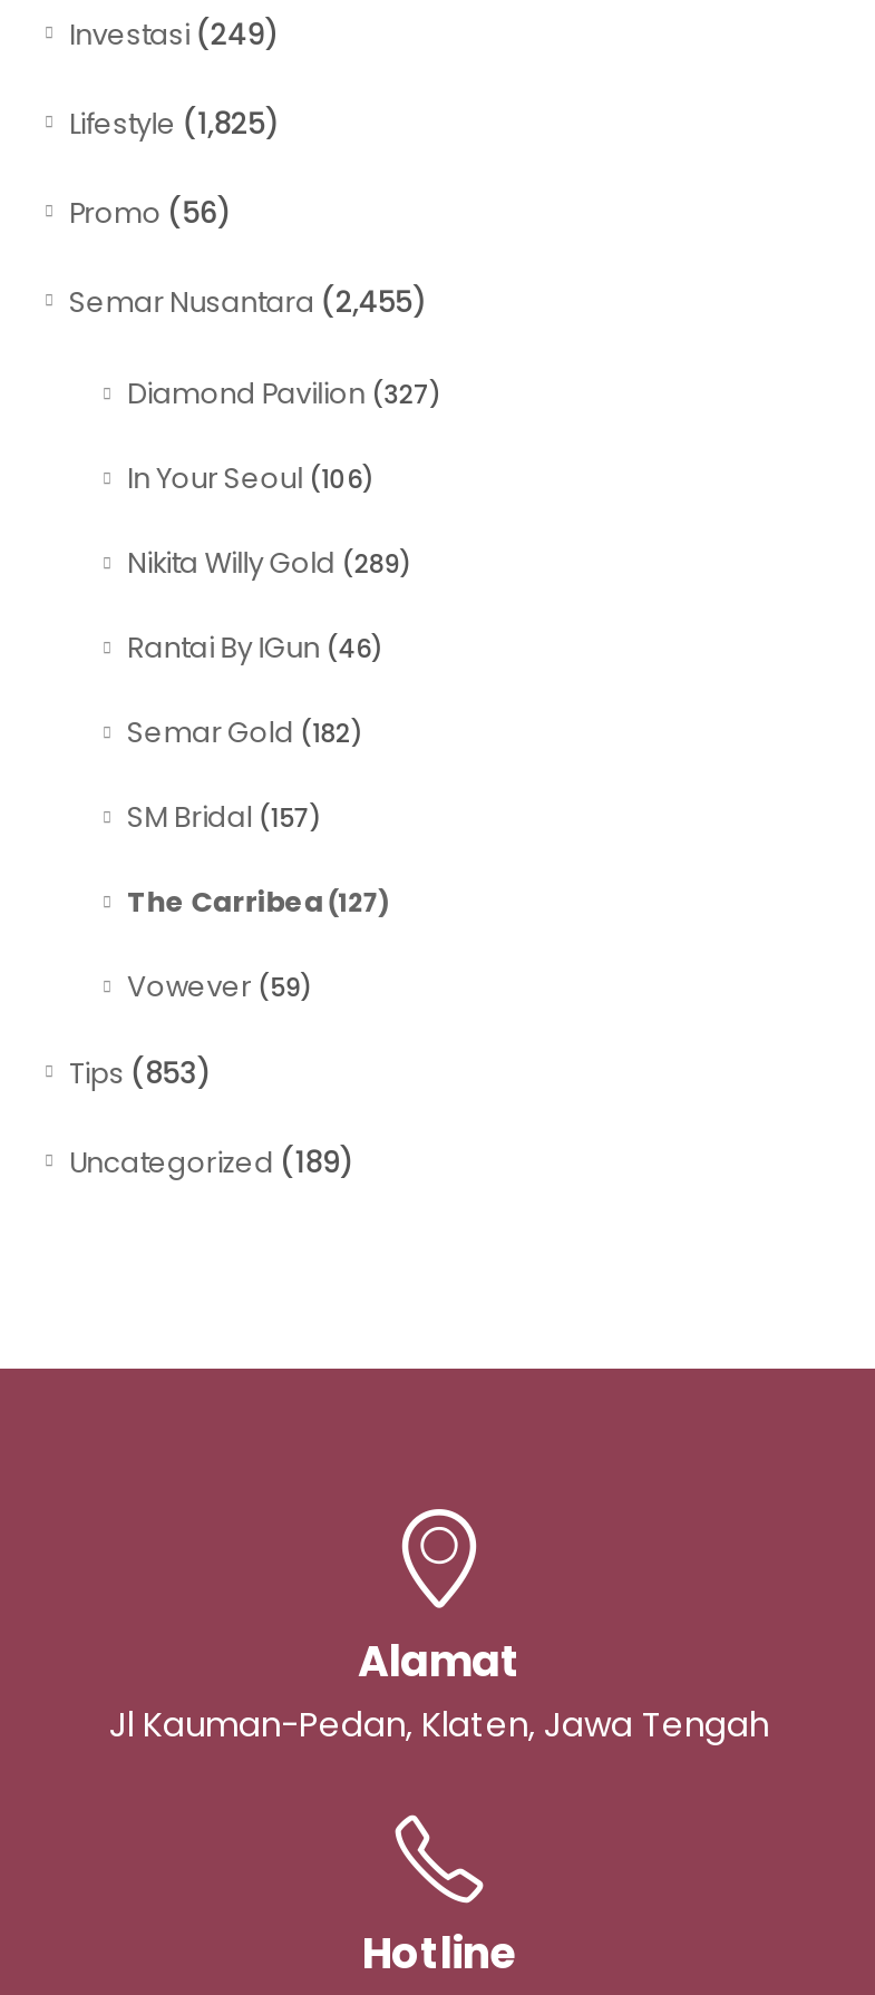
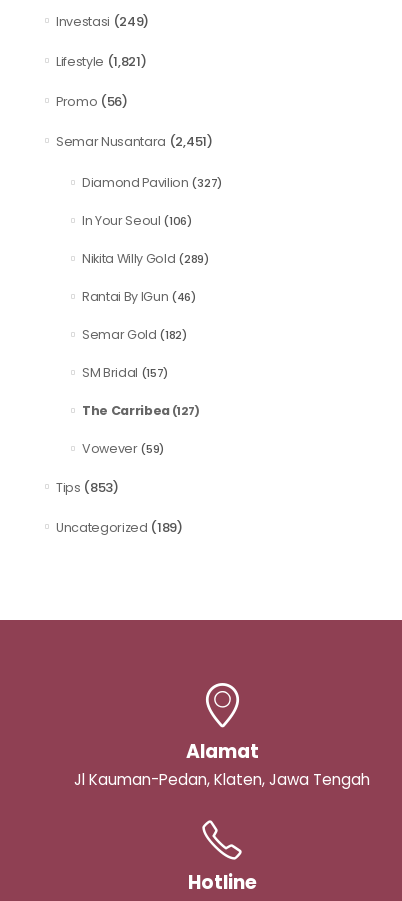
[69,102,278,145] Lifestyle (1,825) -> [56,52,146,71] Lifestyle (1,821)
[69,281,425,323] Semar Nusantara (2,455) -> [56,132,212,151] Semar Nusantara (2,451)

